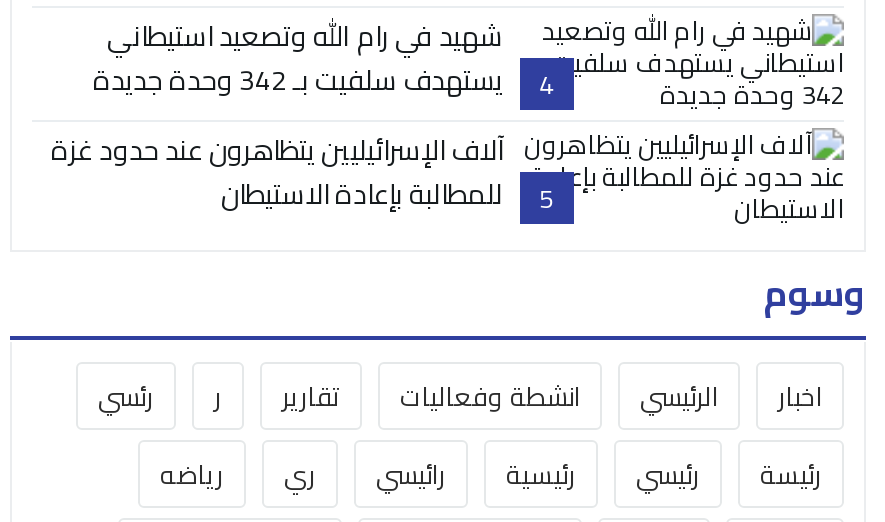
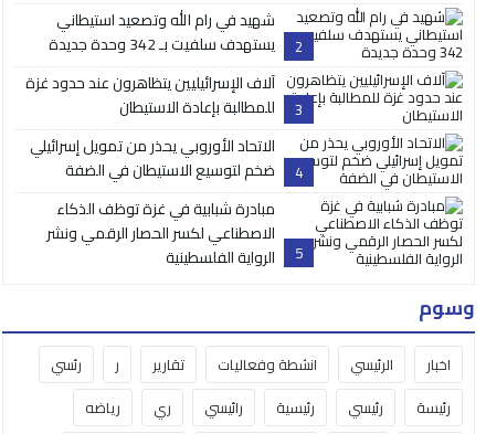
[539,61,553,109] 4 -> [294,34,302,60] 2
[221,169,553,223] 5 للمطالبة بإعادة الاستيطان -> [119,93,302,123] 3 للمطالبة بإعادة الاستيطان
none -> [29,132,463,267] [image] | الاتحاد الأوروبي يحذر من تمويل إسرائيلي | ضخم لتوسيع الاستيطان في الضفة | 5
none -> [46,195,274,272] مبادرة شبابية في غزة توظف الذكاء | الاصطناعي لكسر الحصار الرقمي ونشر | الرواية الفلسطينية
none -> [294,133,464,188] [image] | 4

